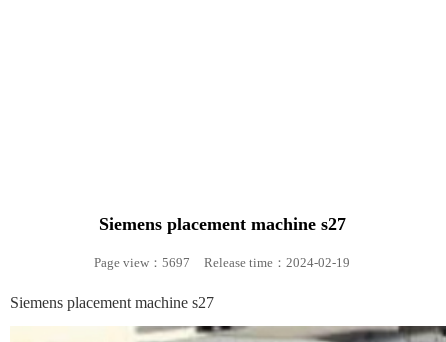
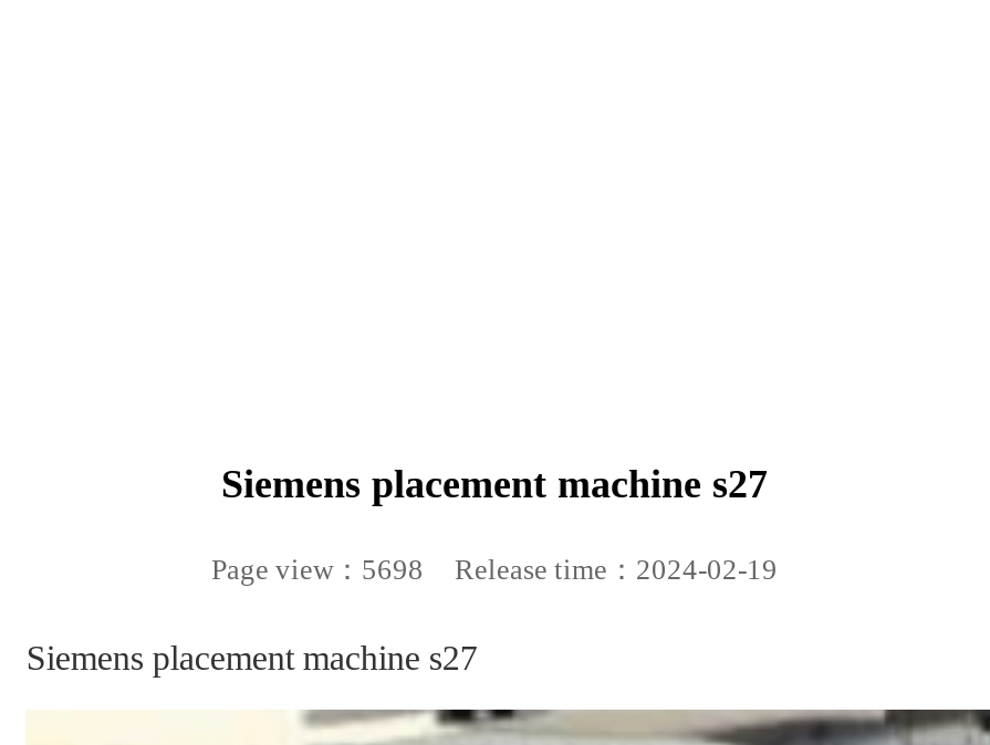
[94,255,350,270] Page view：5697 Release time：2024-02-19 -> [211,553,778,586] Page view：5698 Release time：2024-02-19

